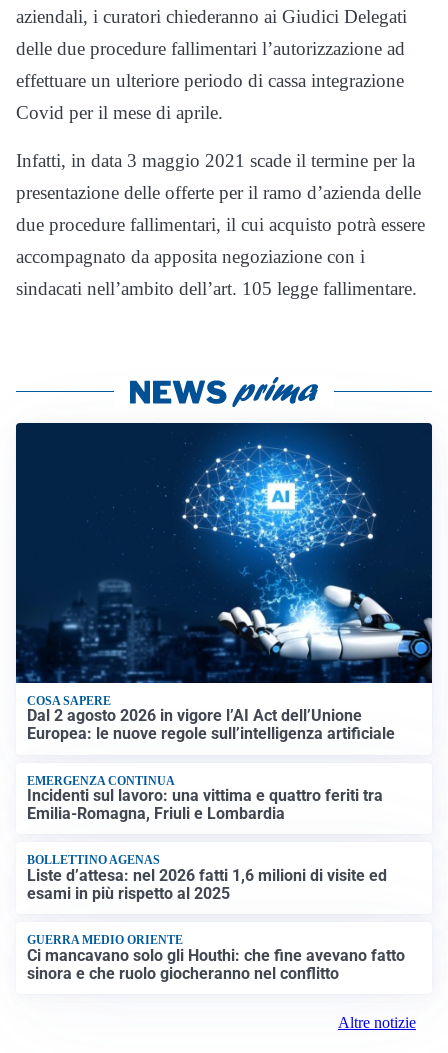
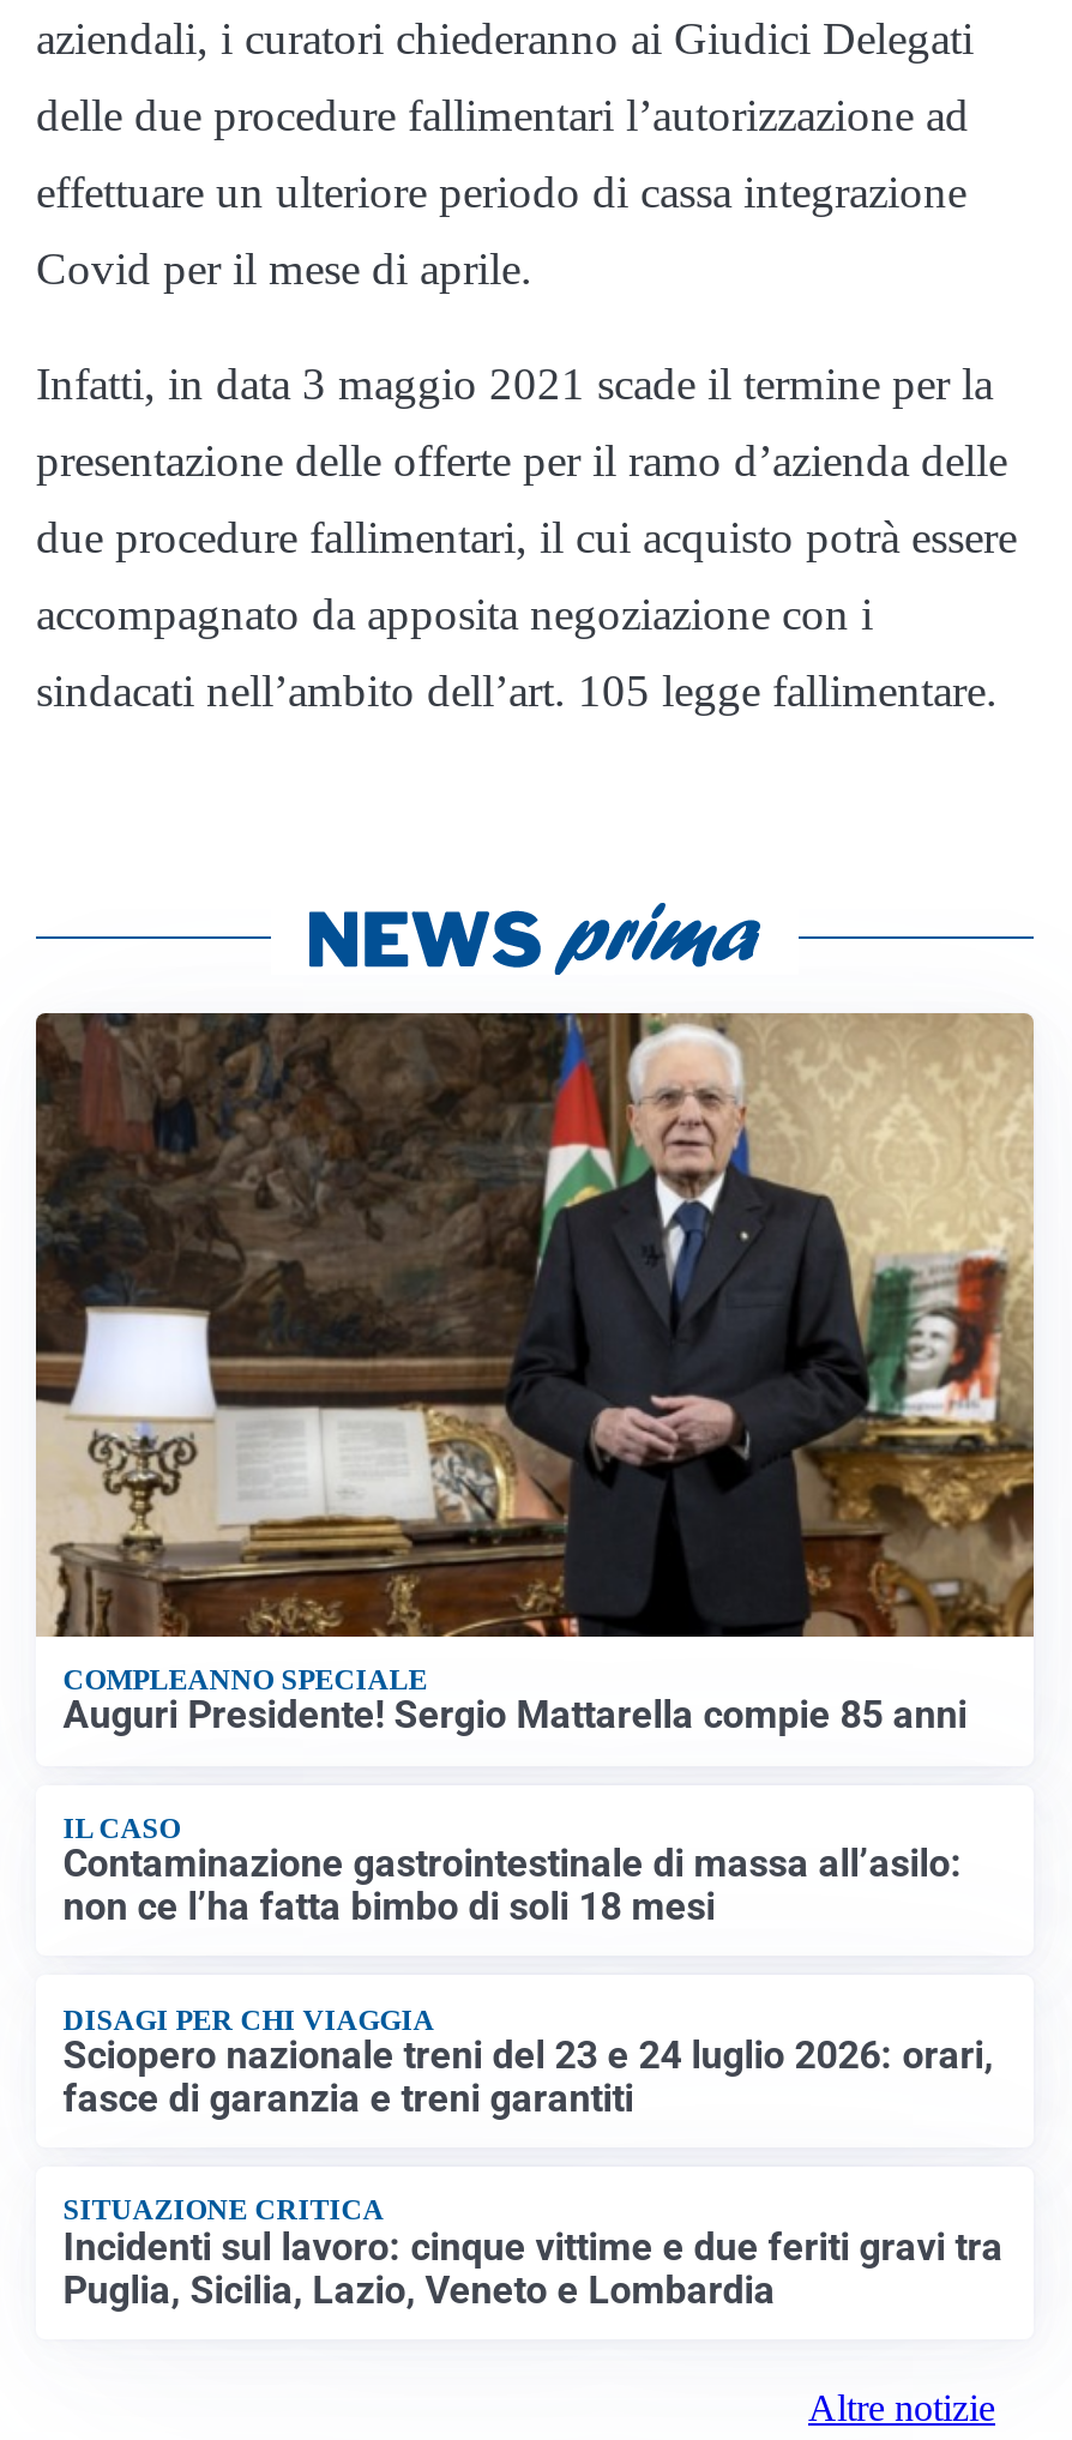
[15,422,433,743] [image] | COSA SAPERE | Dal 2 agosto 2026 in vigore l’AI Act dell’Unione | Europea: le nuove regole sull’intelligenza artificiale -> [34,1011,1036,1738] [image] | COMPLEANNO SPECIALE | Auguri Presidente! Sergio Mattarella compie 85 anni
[27,774,383,823] EMERGENZA CONTINUA | Incidenti sul lavoro: una vittima e quattro feriti tra | Emilia-Romagna, Friuli e Lombardia -> [63,1811,962,1929] IL CASO | Contaminazione gastrointestinale di massa all’asilo: | non ce l’ha fatta bimbo di soli 18 mesi
[27,853,387,903] BOLLETTINO AGENAS | Liste d’attesa: nel 2026 fatti 1,6 milioni di visite ed | esami in più rispetto al 2025 -> [63,2002,993,2121] DISAGI PER CHI VIAGGIA | Sciopero nazionale treni del 23 e 24 luglio 2026: orari, | fasce di garanzia e treni garantiti
[27,933,405,983] GUERRA MEDIO ORIENTE | Ci mancavano solo gli Houthi: che fine avevano fatto | sinora e che ruolo giocheranno nel conflitto -> [63,2193,1003,2312] SITUAZIONE CRITICA | Incidenti sul lavoro: cinque vittime e due feriti gravi tra | Puglia, Sicilia, Lazio, Veneto e Lombardia

